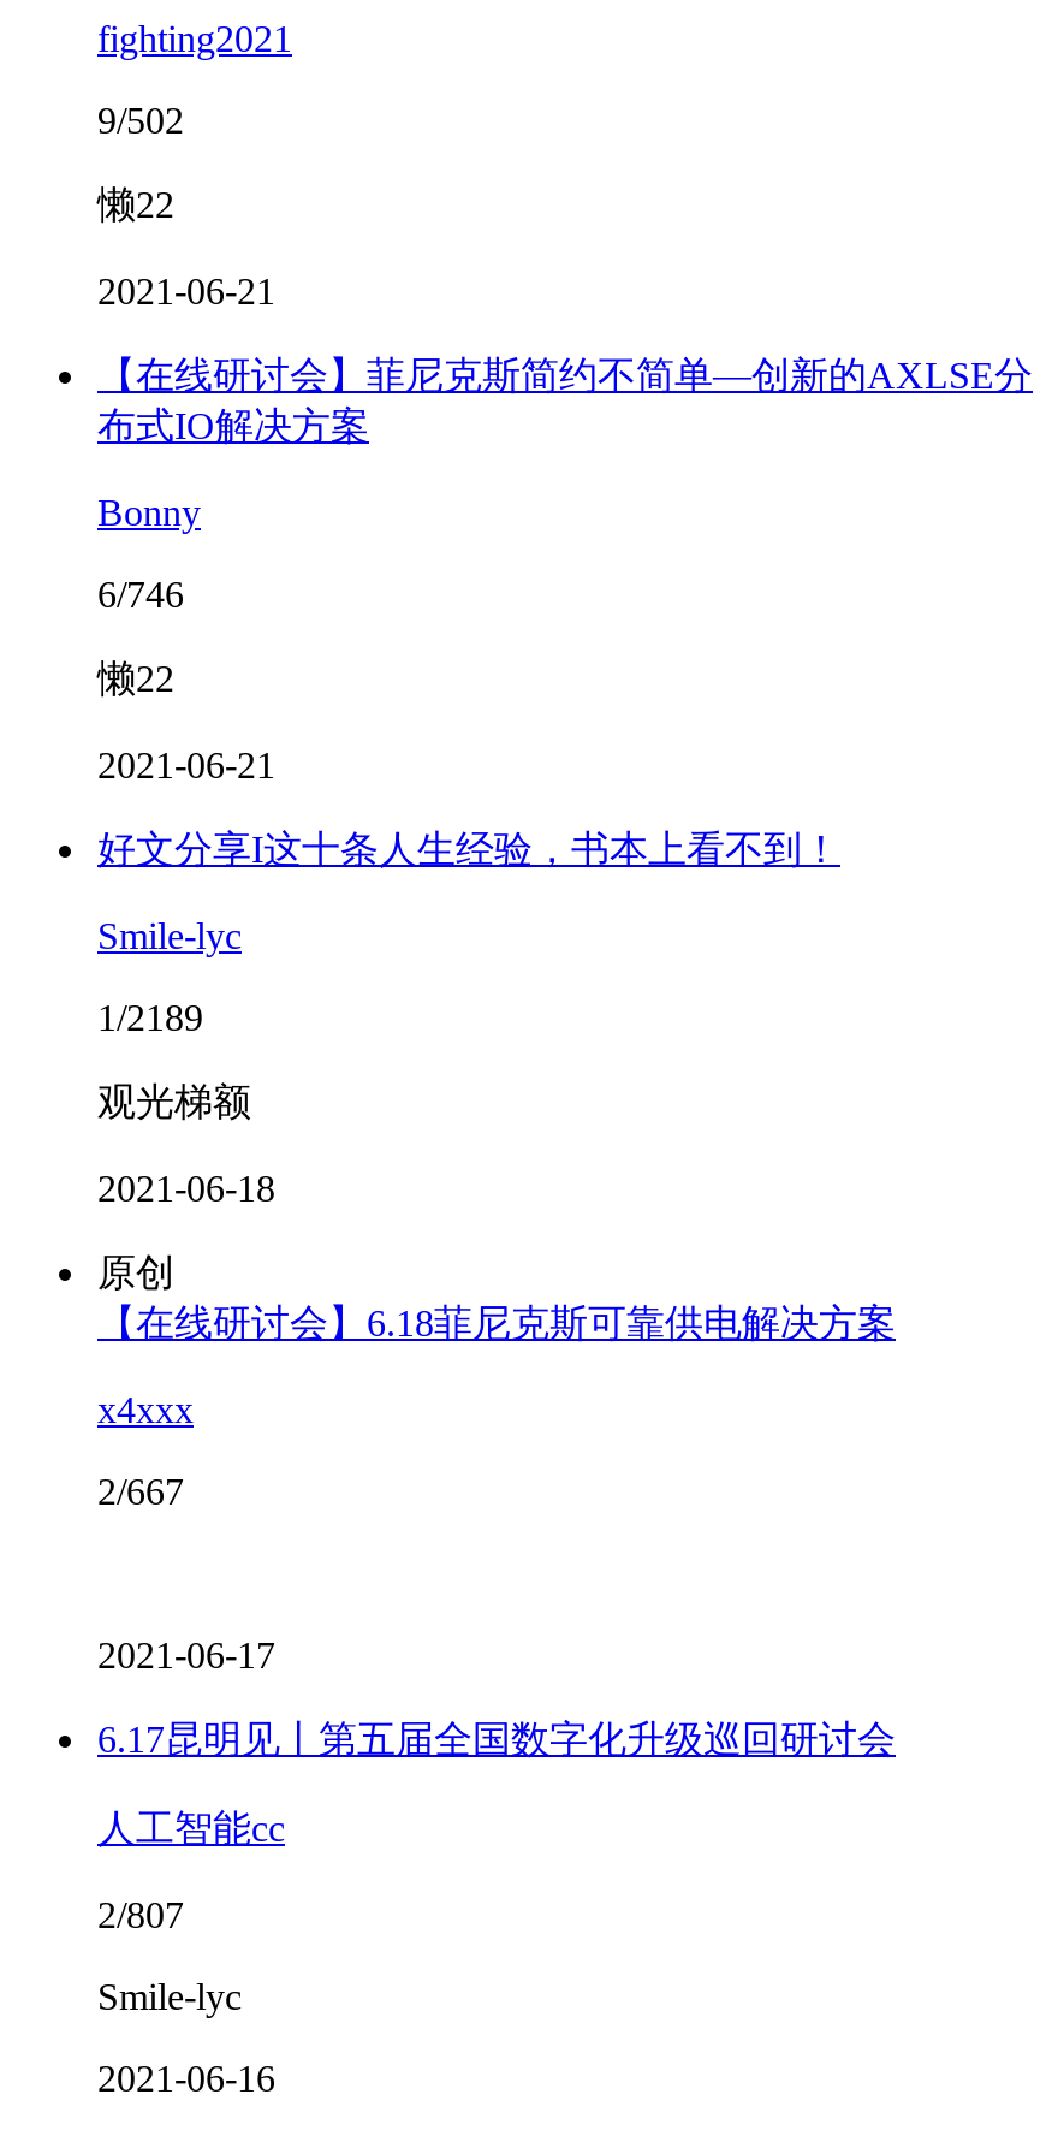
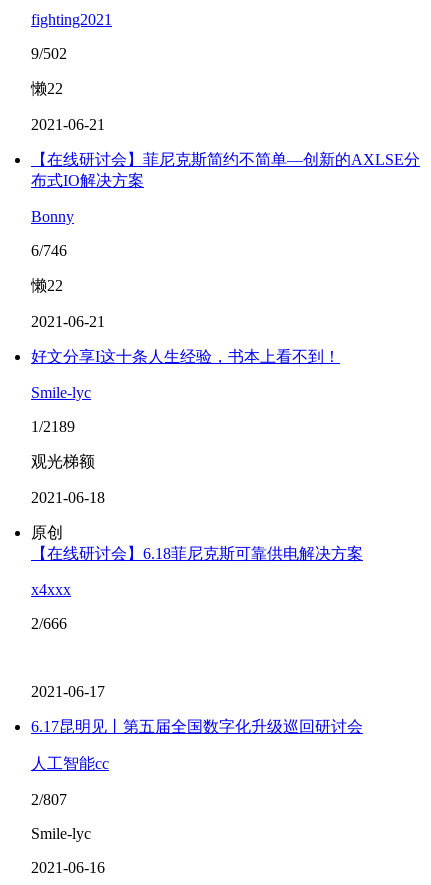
[97,1471,184,1512] 2/667 -> [31,615,67,632] 2/666

